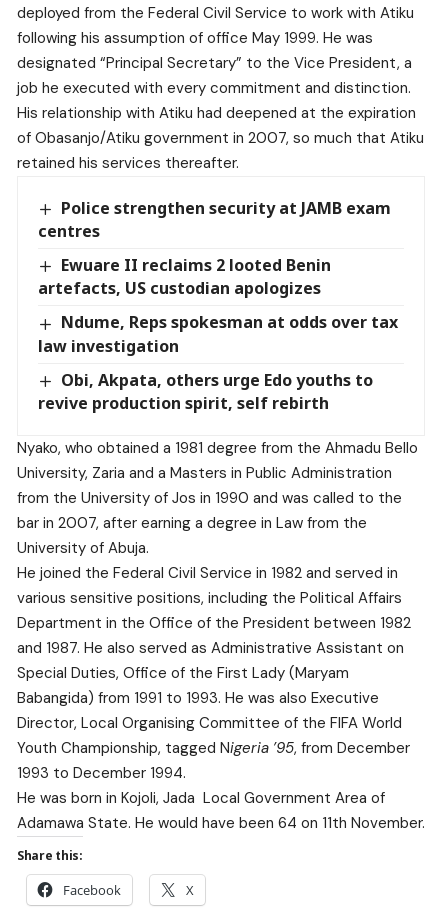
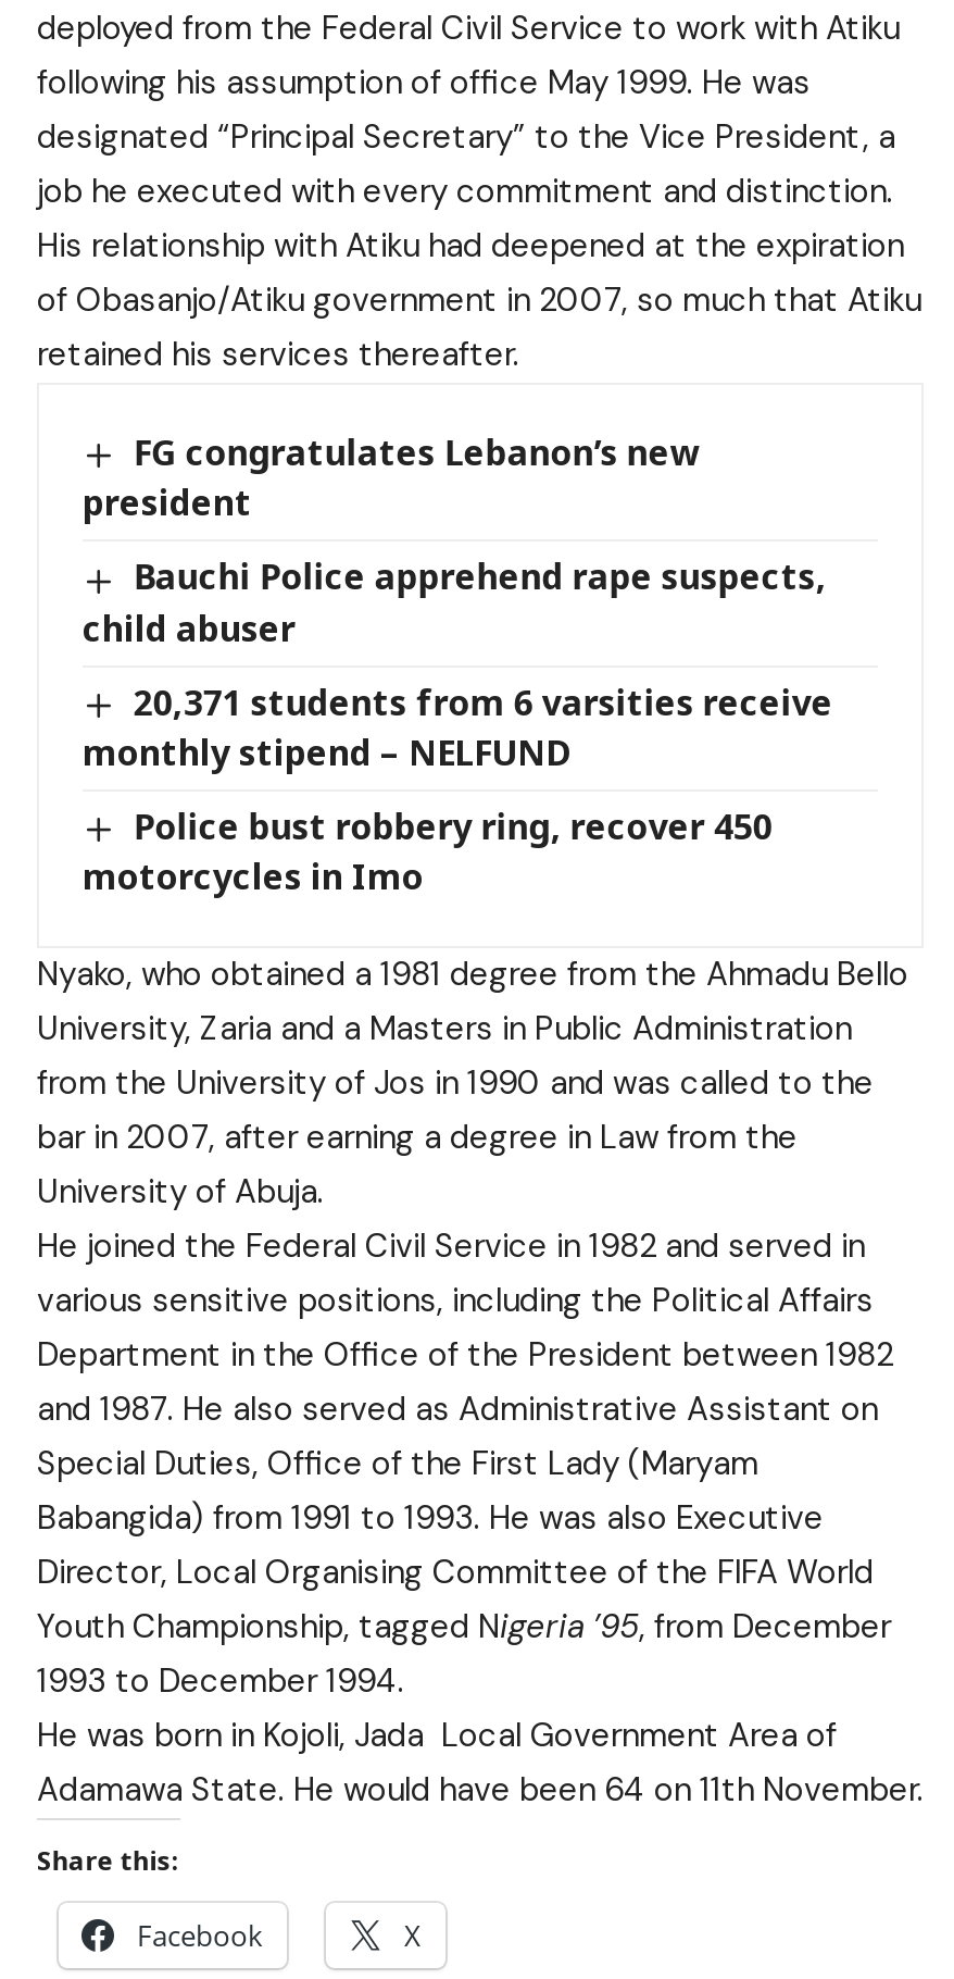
[38,197,391,242] Police strengthen security at JAMB exam | centres -> [83,429,701,527] FG congratulates Lebanon’s new | president
[38,254,331,299] Ewuare II reclaims 2 looted Benin | artefacts, US custodian apologizes -> [83,553,827,651] Bauchi Police apprehend rape suspects, | child abuser
[38,311,398,356] Ndume, Reps spokesman at odds over tax | law investigation -> [83,677,833,775] 20,371 students from 6 varsities receive | monthly stipend – NELFUND
[38,368,373,414] Obi, Akpata, others urge Edo youths to | revive production spirit, self rebirth -> [83,801,772,900] Police bust robbery ring, recover 450 | motorcycles in Imo

